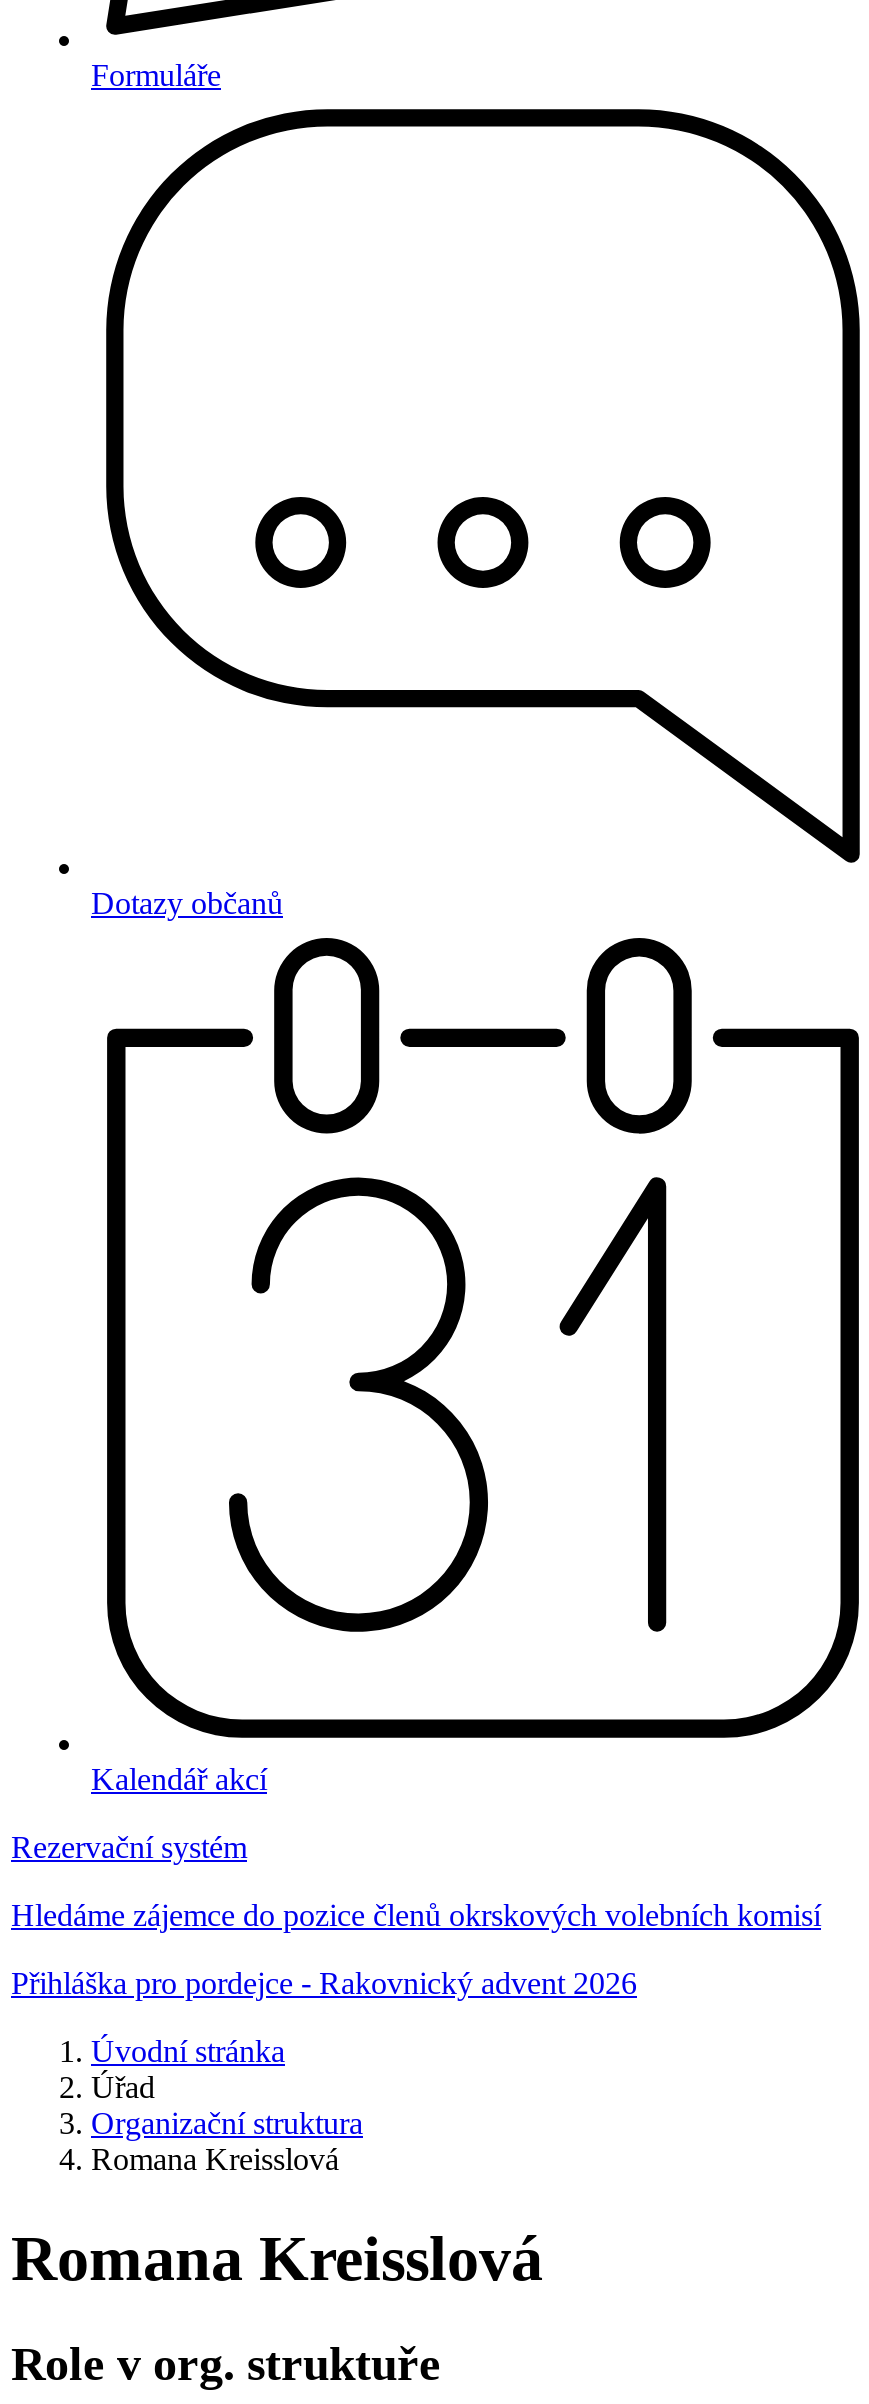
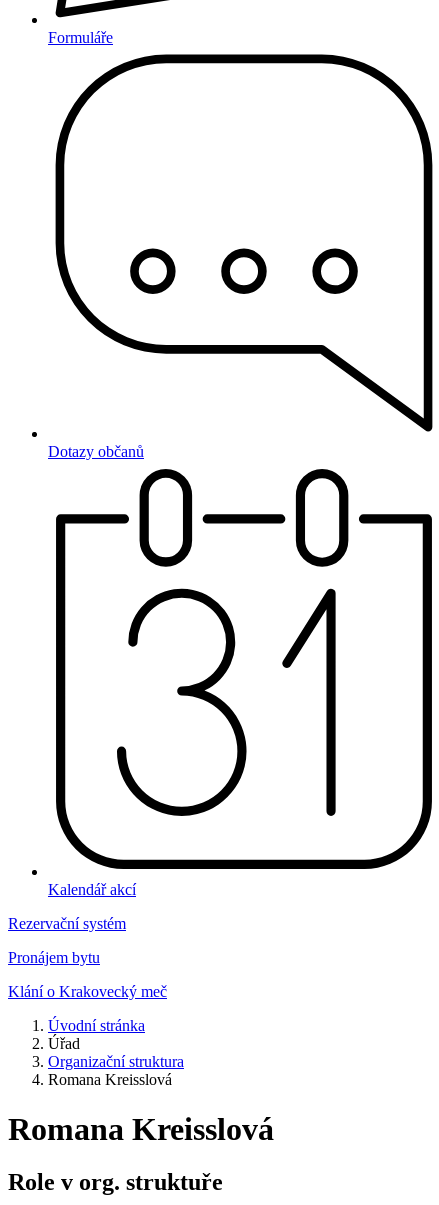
[11,1899,821,1933] Hledáme zájemce do pozice členů okrskových volebních komisí -> [8,949,100,966] Pronájem bytu
[11,1967,637,2001] Přihláška pro pordejce - Rakovnický advent 2026 -> [8,983,167,1000] Klání o Krakovecký meč

